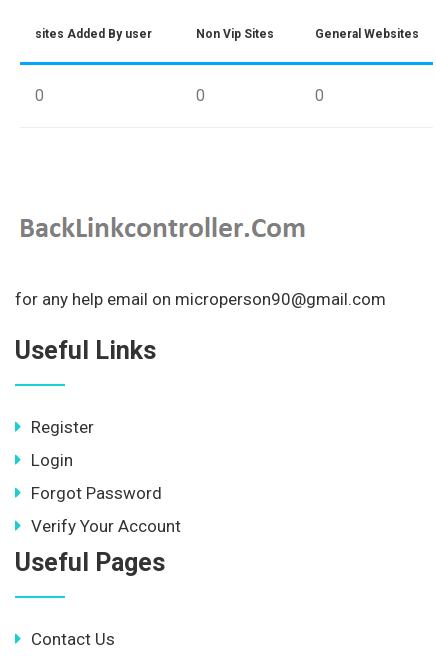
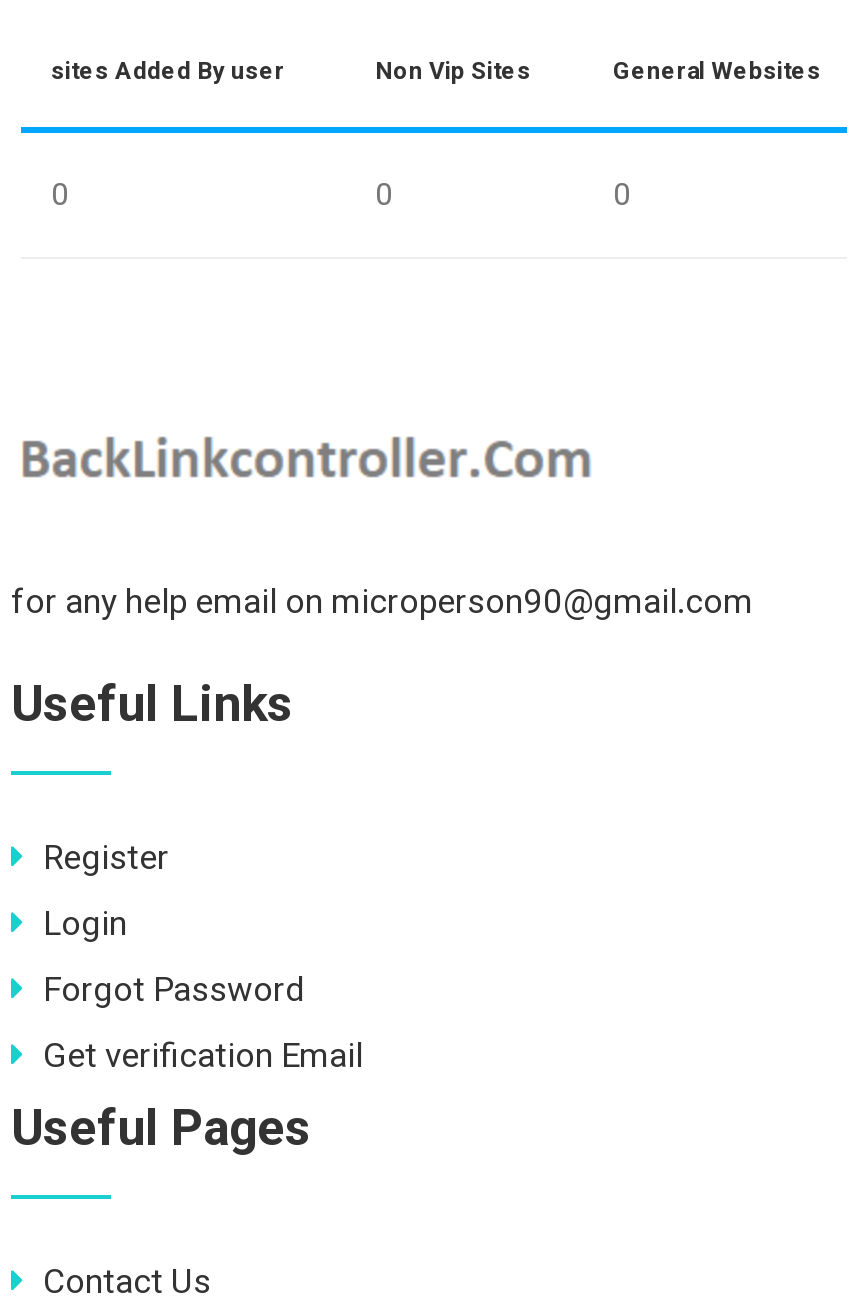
[31,516,181,536] Verify Your Account -> [43,1035,363,1075] Get verification Email

